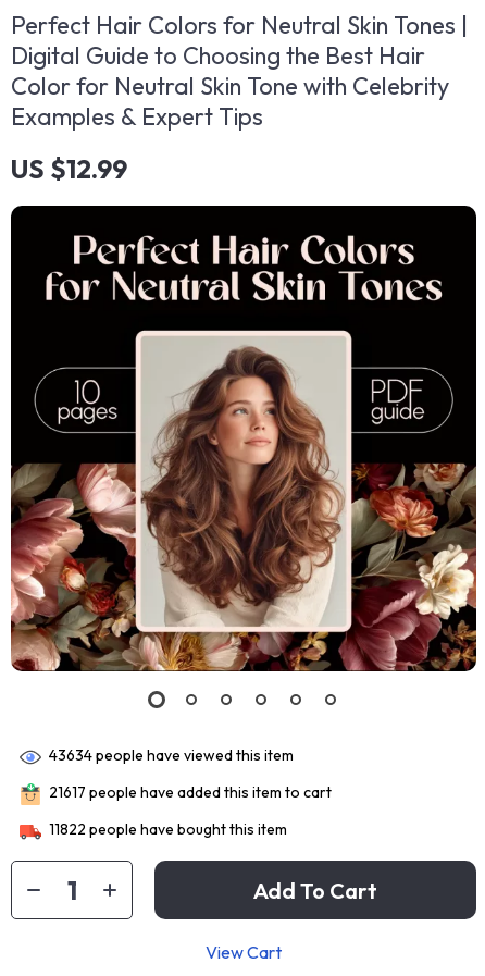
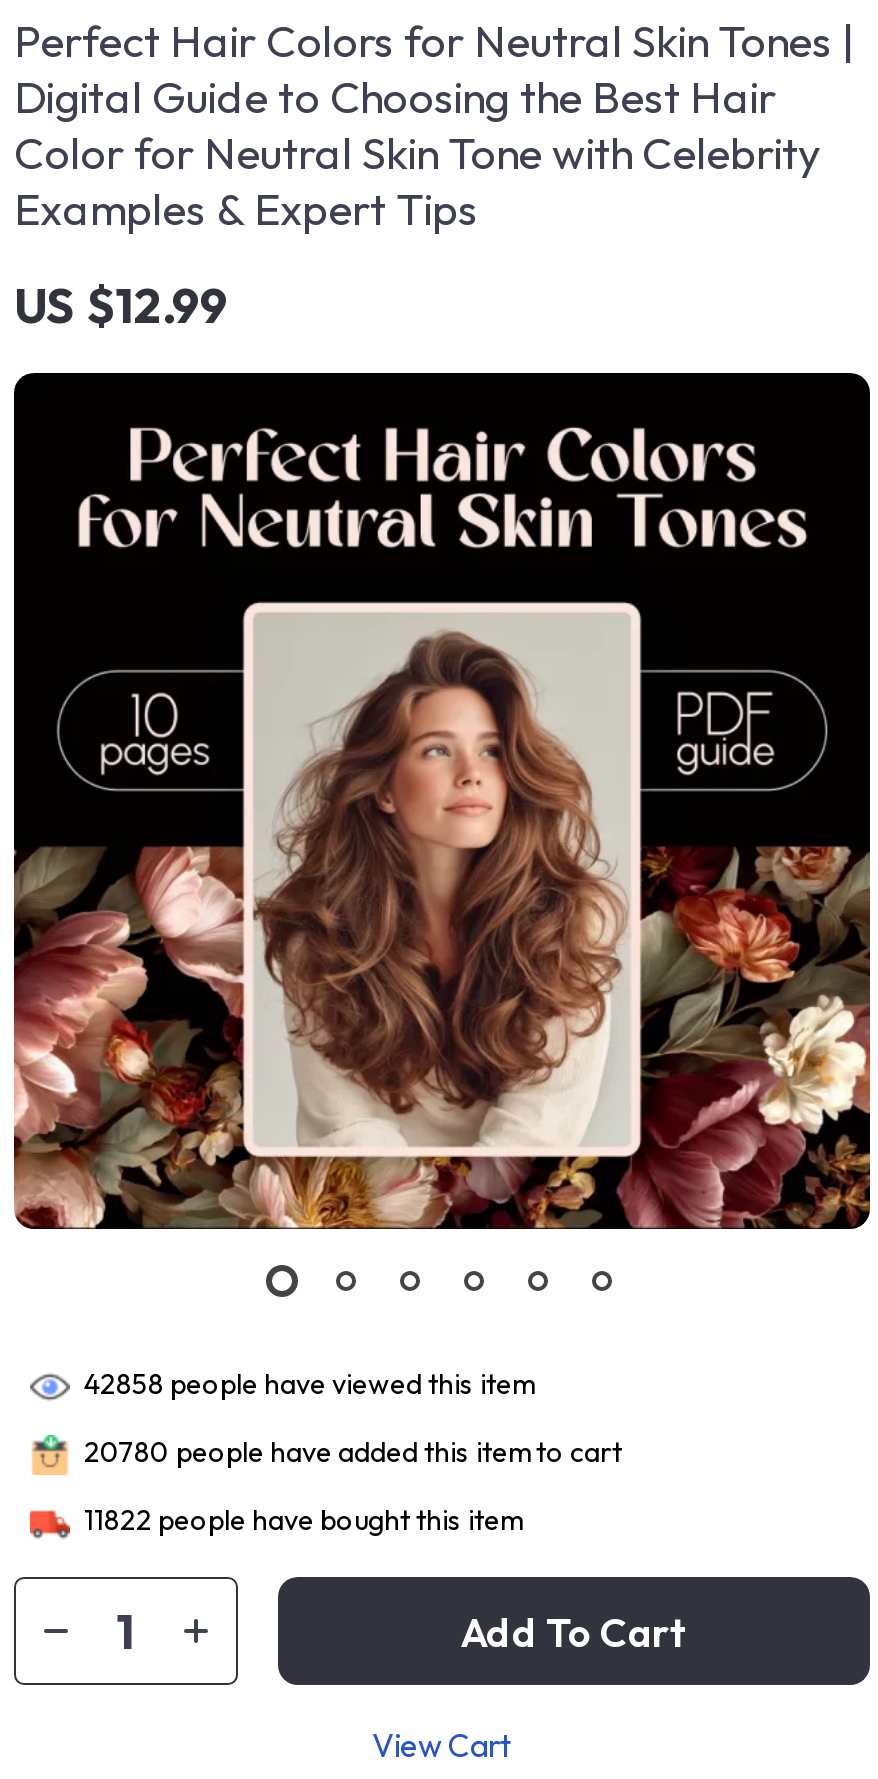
[49,746,294,765] 43634 people have viewed this item -> [84,1366,534,1402] 42858 people have viewed this item
[49,783,332,802] 21617 people have added this item to cart -> [84,1434,622,1470] 20780 people have added this item to cart

